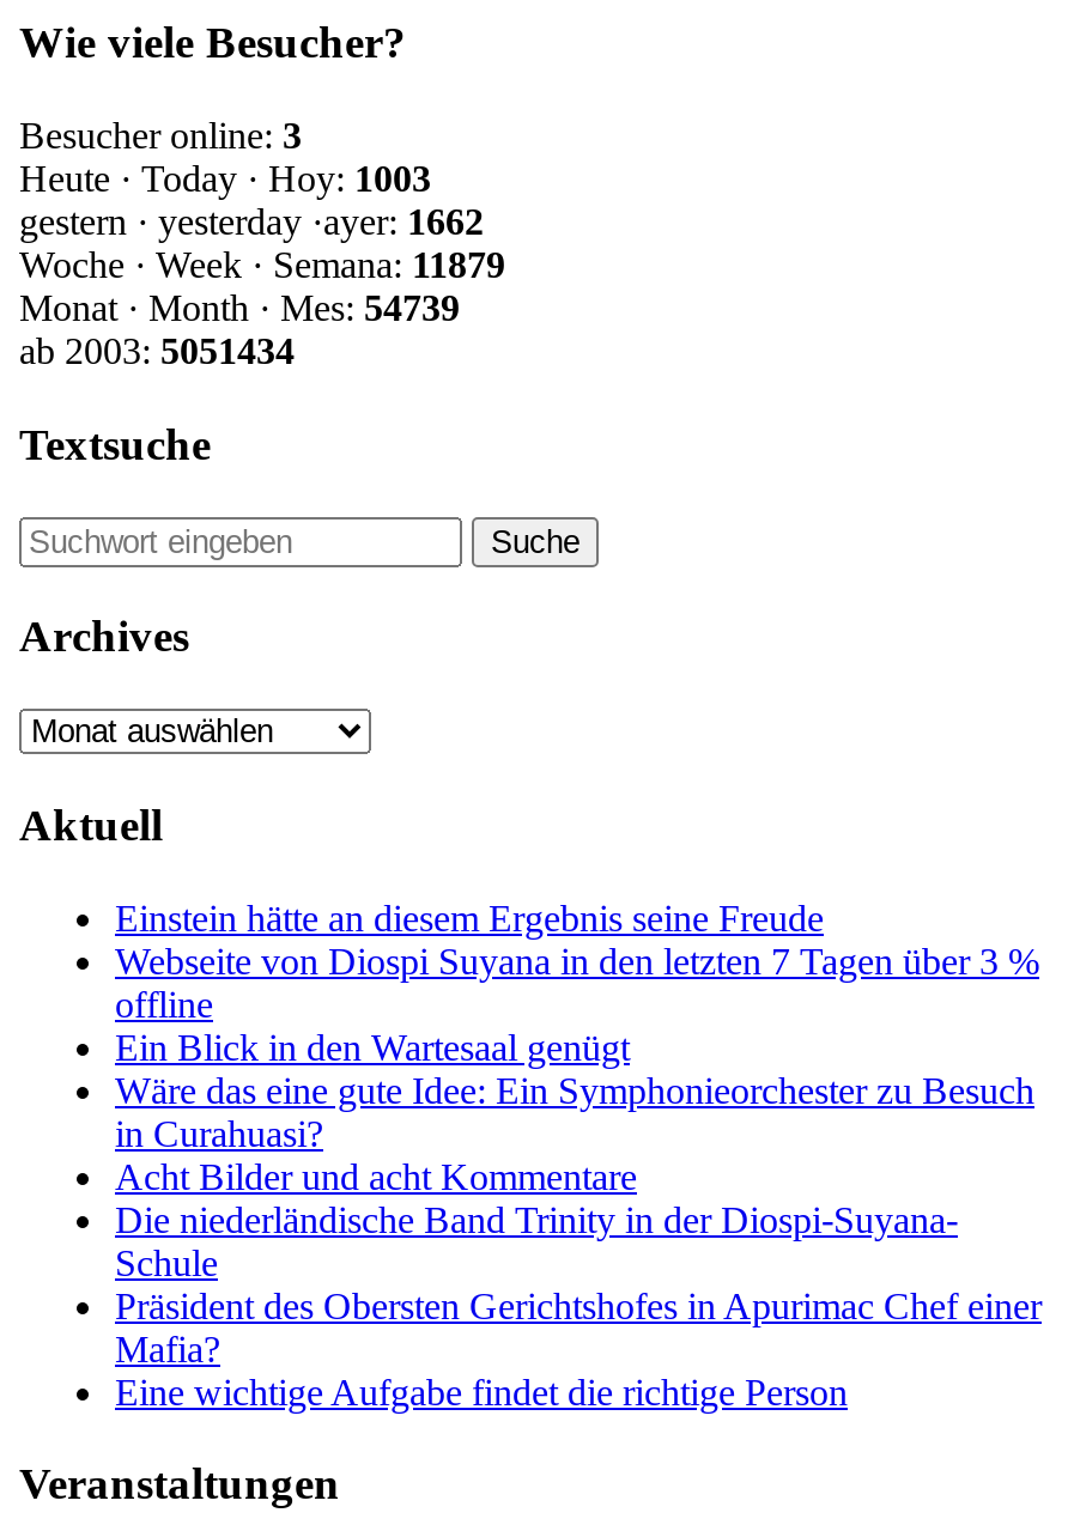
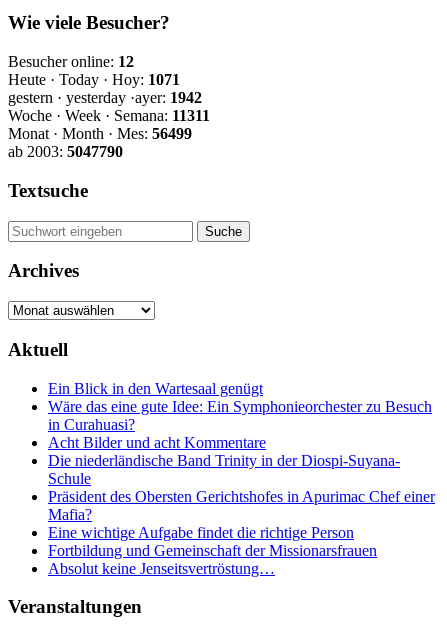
[19,115,302,156] Besucher online: 3 -> [8,53,134,70] Besucher online: 12
[19,158,431,199] Heute · Today · Hoy: 1003 -> [8,71,180,88] Heute · Today · Hoy: 1071
[19,202,484,242] gestern · yesterday ·ayer: 1662 -> [8,89,202,106] gestern · yesterday ·ayer: 1942
[19,245,505,285] Woche · Week · Semana: 11879 -> [8,107,210,124] Woche · Week · Semana: 11311
[19,288,460,328] Monat · Month · Mes: 54739 -> [8,125,192,142] Monat · Month · Mes: 56499
[19,331,295,372] ab 2003: 5051434 -> [8,143,123,160] ab 2003: 5047790
[115,897,1039,1023] Einstein hätte an diesem Ergebnis seine Freude | Webseite von Diospi Suyana in den letzten 7 Tagen über 3 % | offline -> none
moved [115,1026,1042,1411] -> [48,379,435,540]: Ein Blick in den Wartesaal genügt | Wäre das eine gute Idee: Ein Symphonieorchester zu Besuch | in Curahuasi? | ... | Mafia? | Eine wichtige Aufgabe findet die richtige Person
none -> [48,541,377,576] Fortbildung und Gemeinschaft der Missionarsfrauen | Absolut keine Jenseitsvertröstung…

